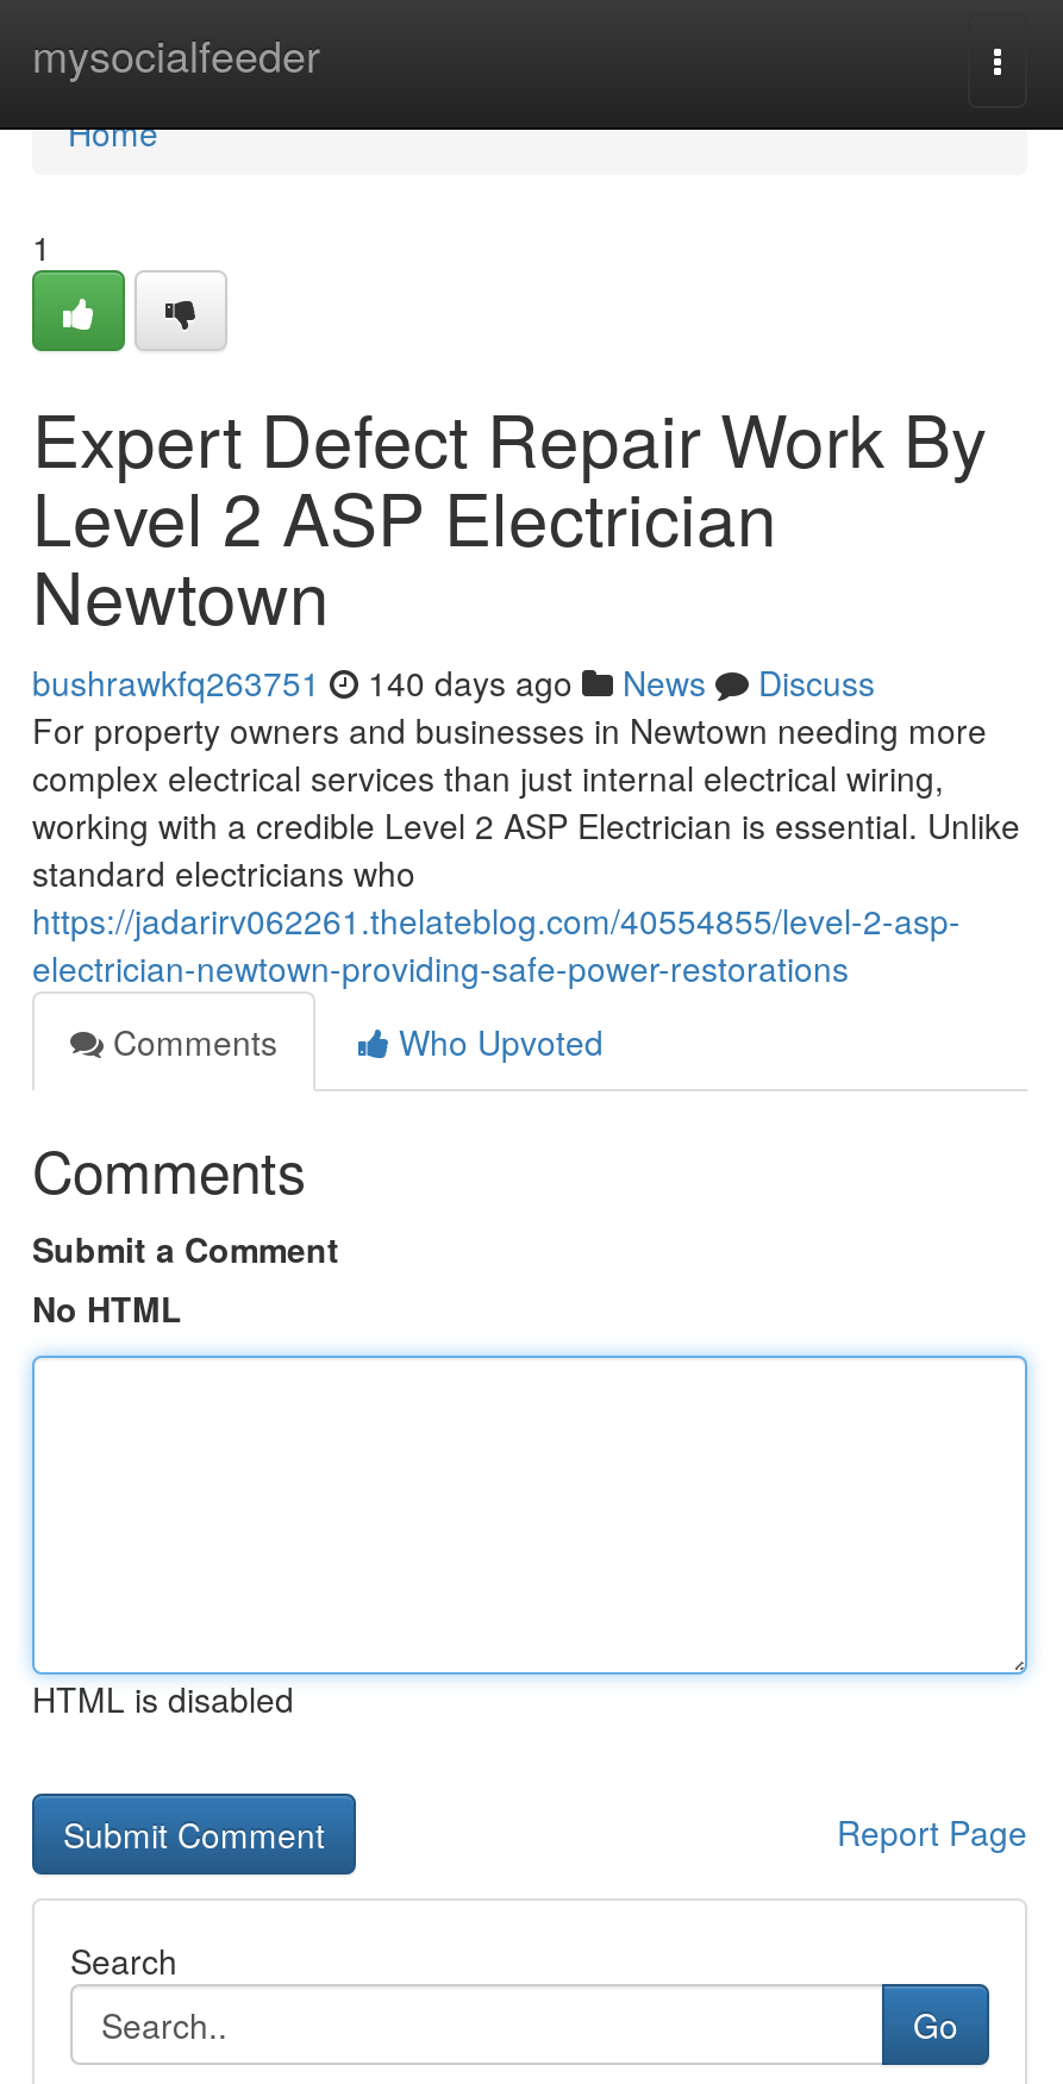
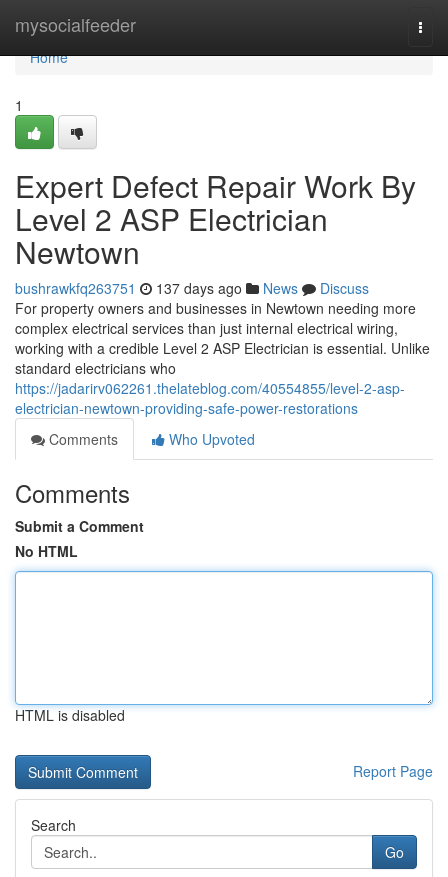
[32,658,875,706] bushrawkfq263751 140 days ago News Discuss -> [15,278,369,298] bushrawkfq263751 137 days ago News Discuss

